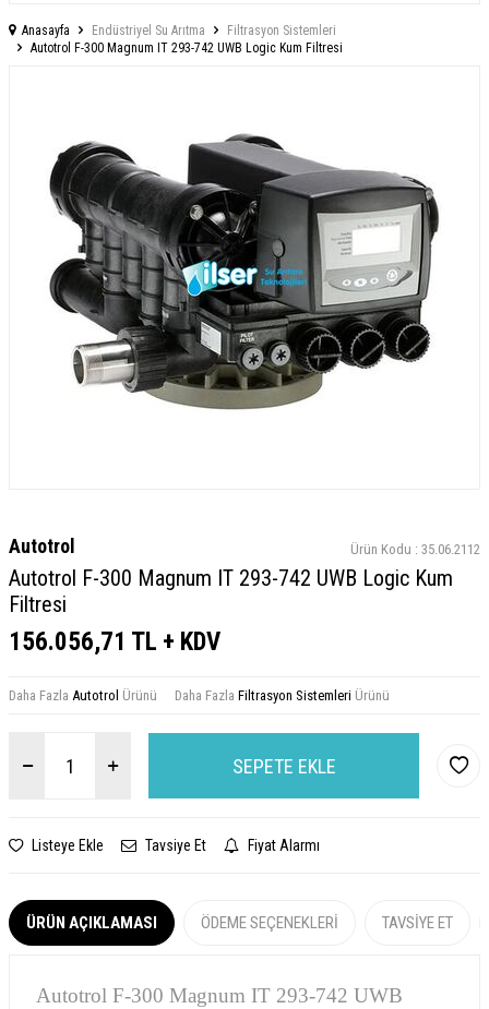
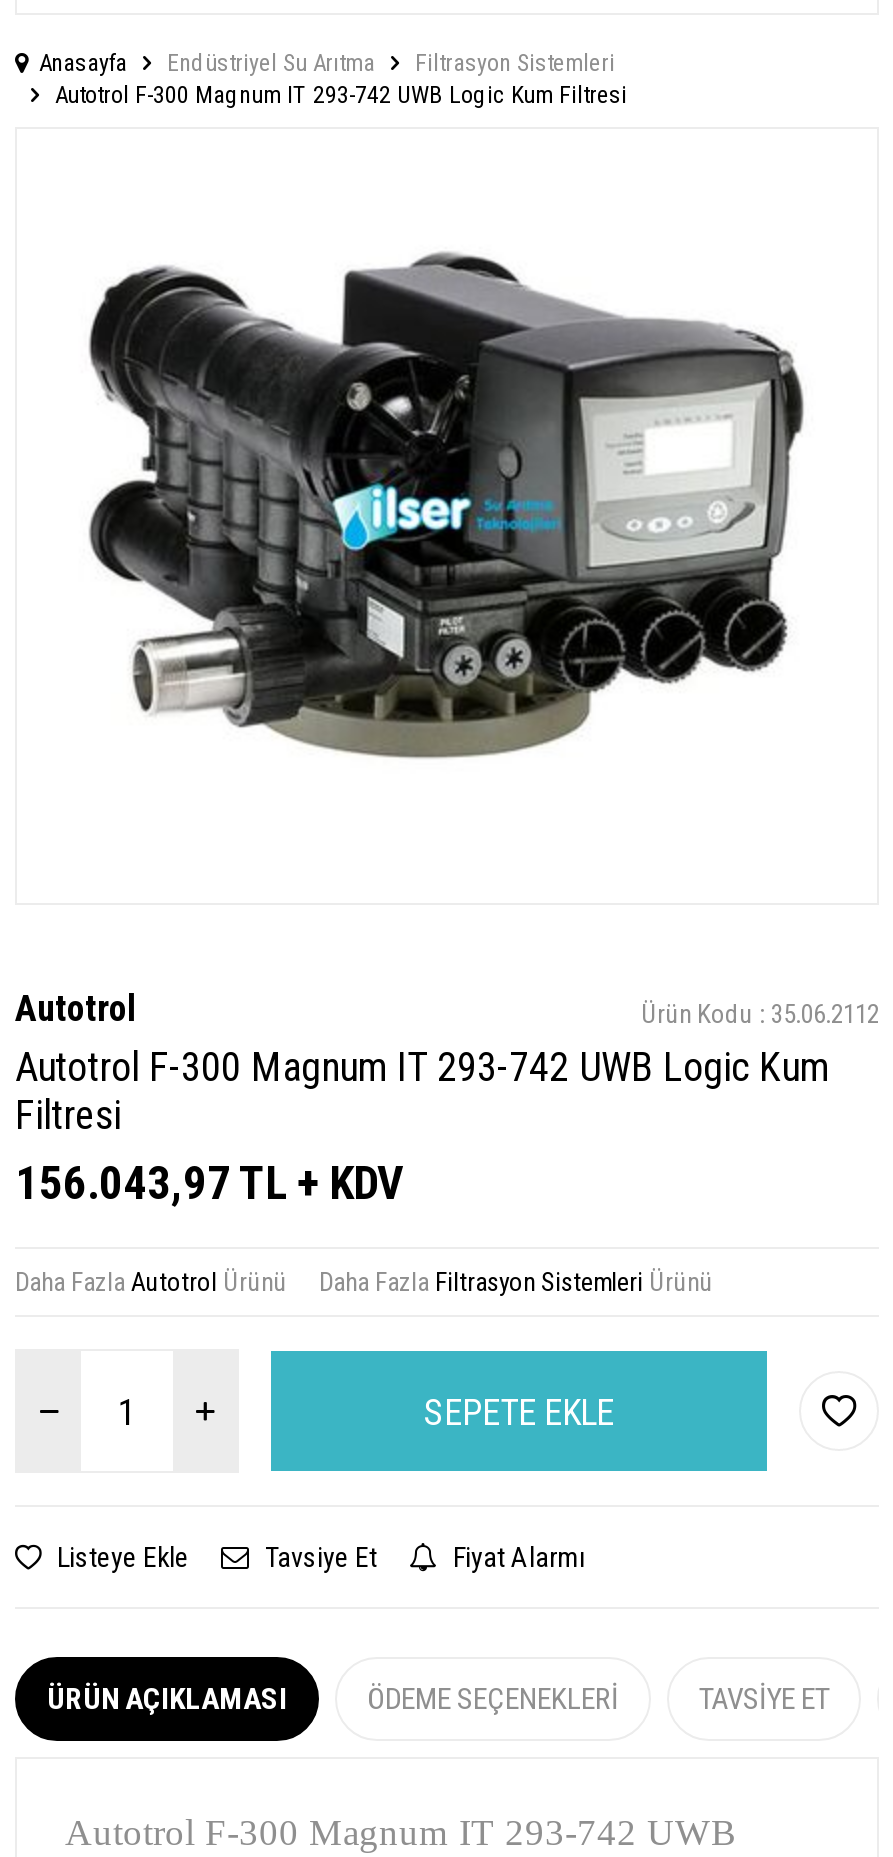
[9,627,220,657] 156.056,71 TL + KDV -> [15,1157,403,1211] 156.043,97 TL + KDV

